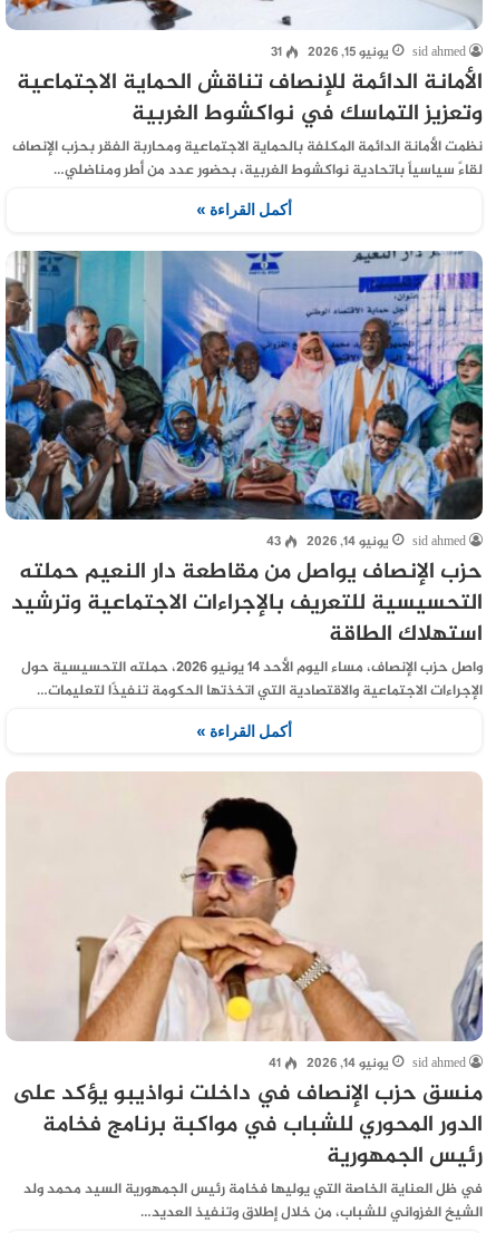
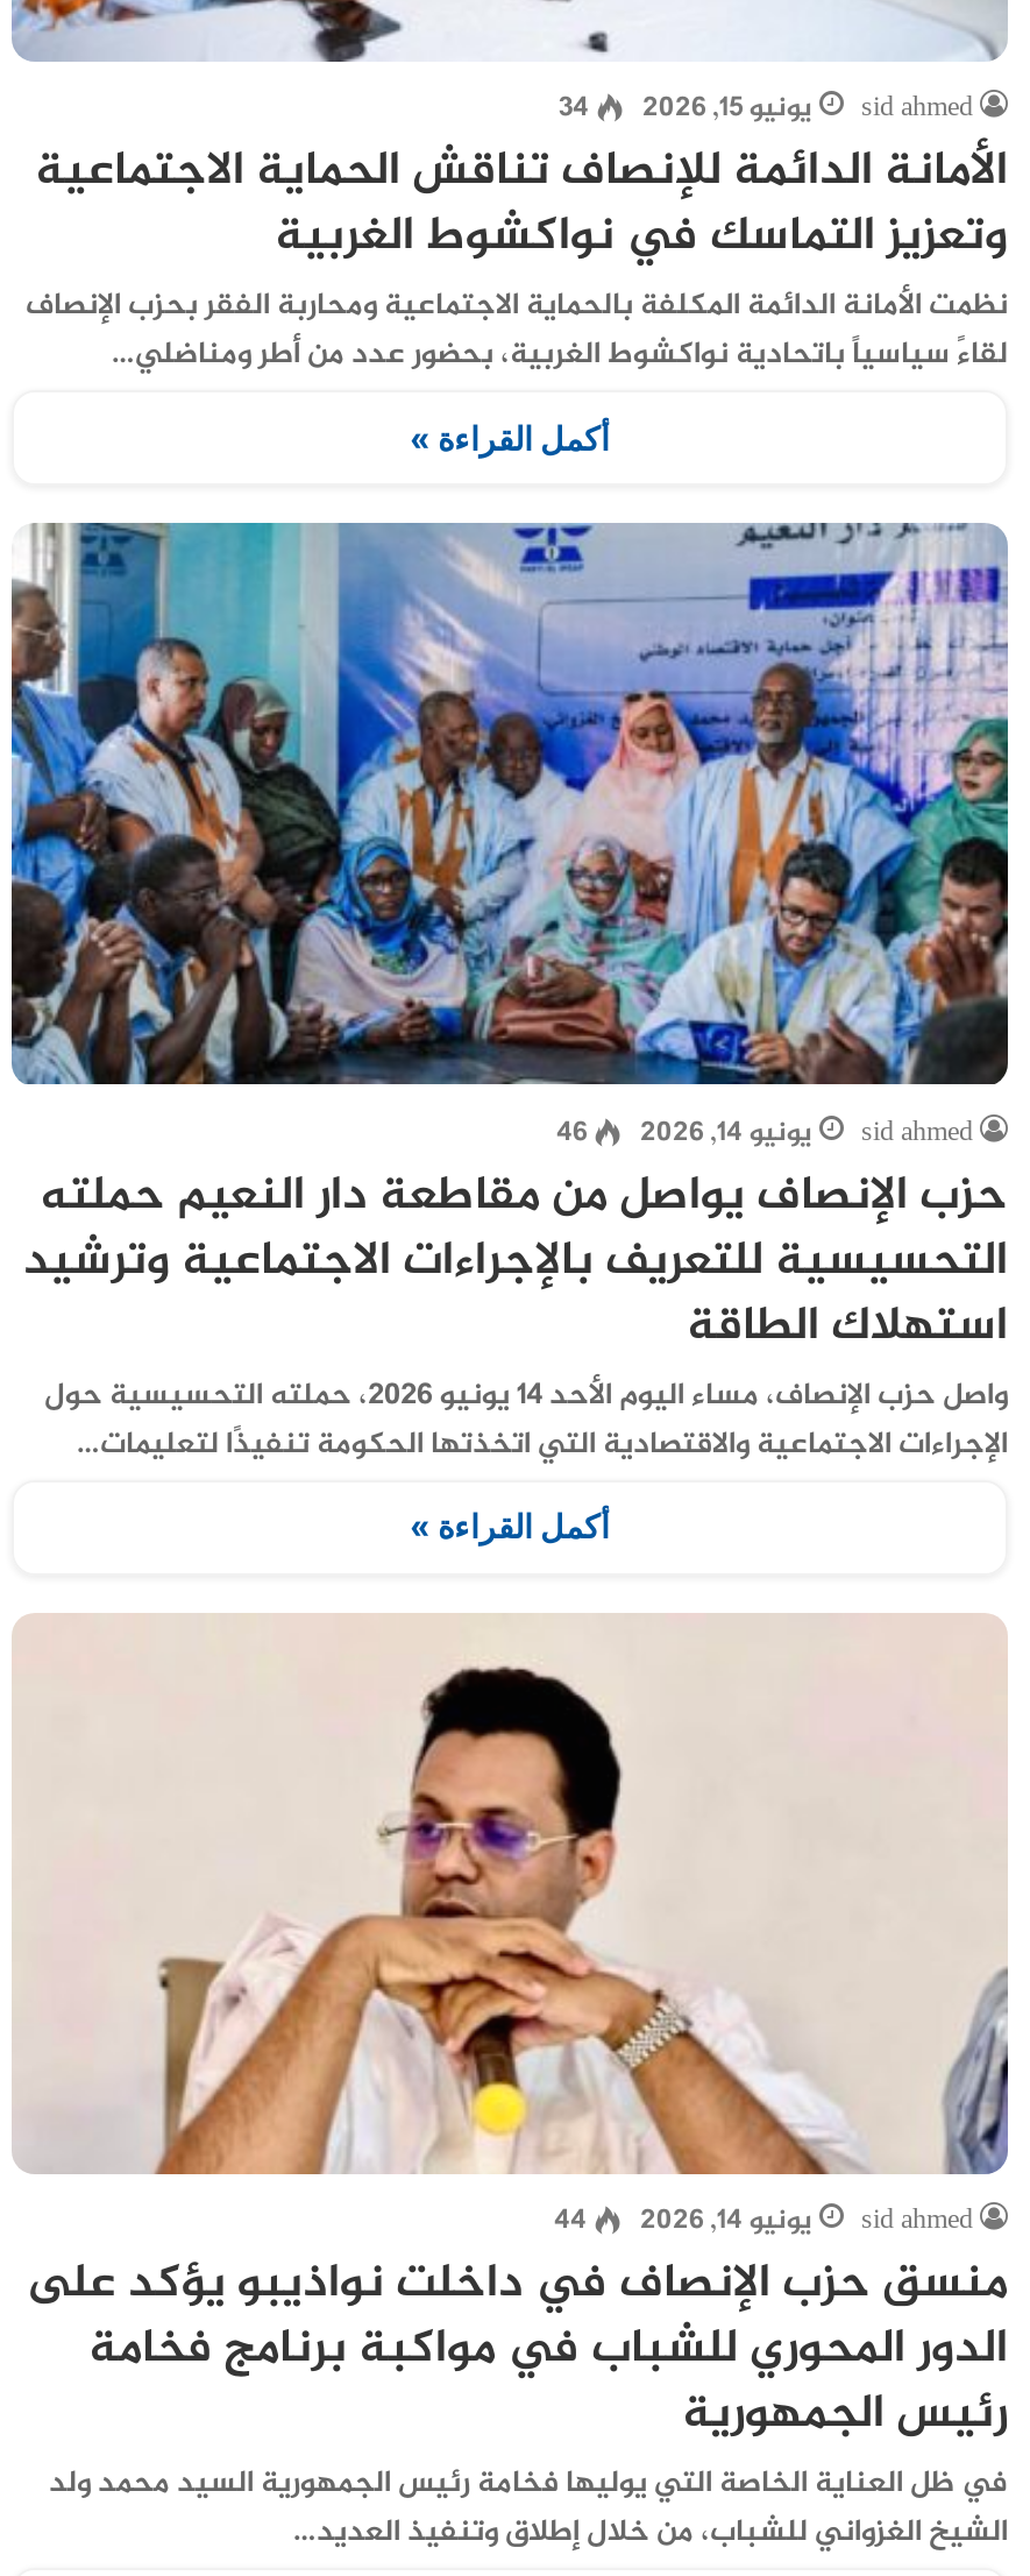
[271,41,282,63] 31 -> [559,85,589,132] 34
[266,531,281,553] 43 -> [556,1109,587,1155] 46
[269,1052,281,1074] 41 -> [554,2198,587,2244] 44

